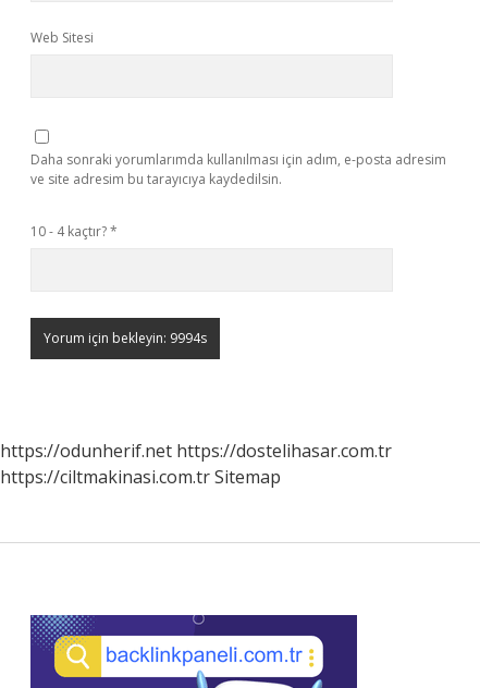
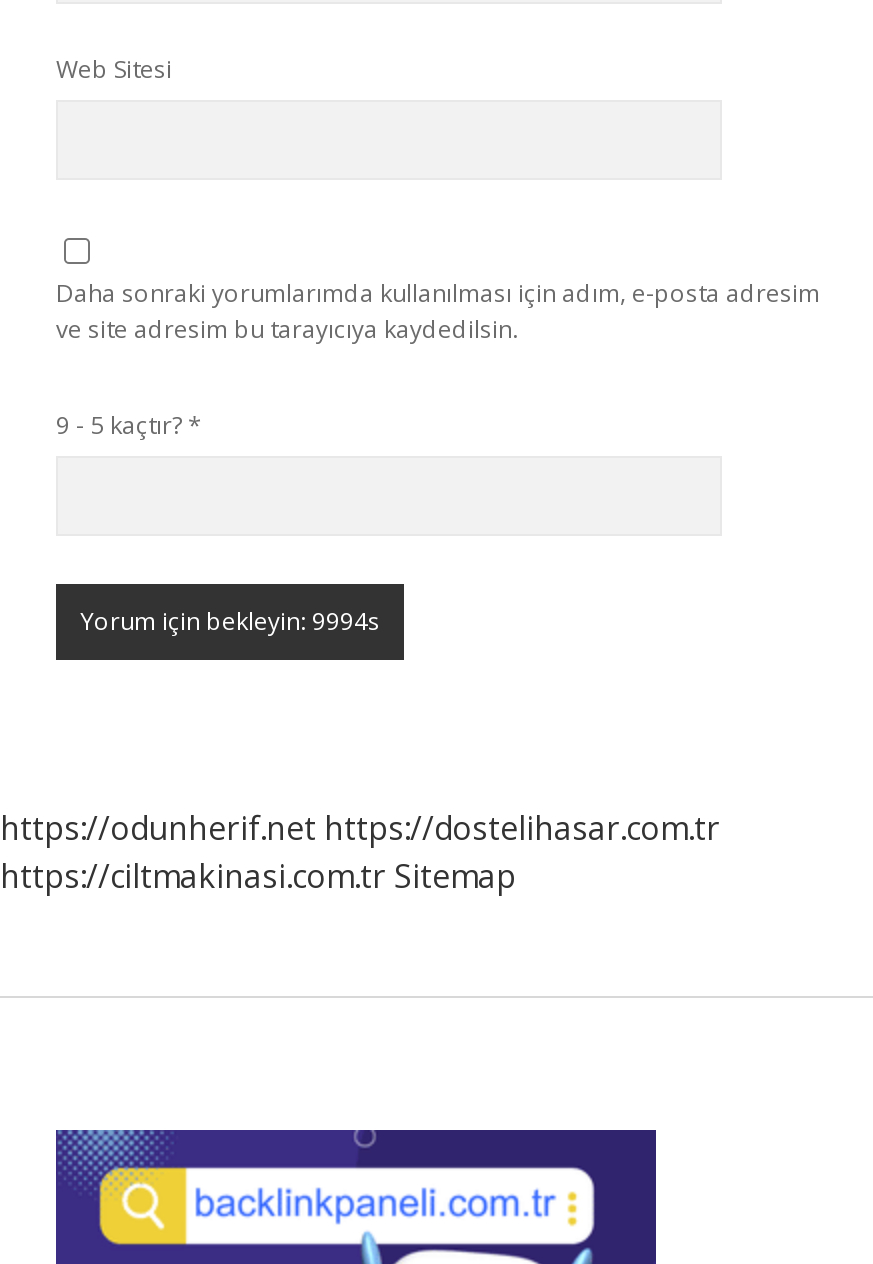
[30,222,118,241] 10 - 4 kaçtır? * -> [56,408,202,442] 9 - 5 kaçtır? *

